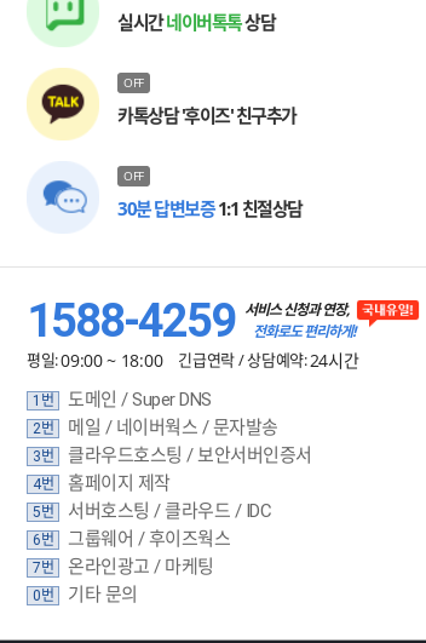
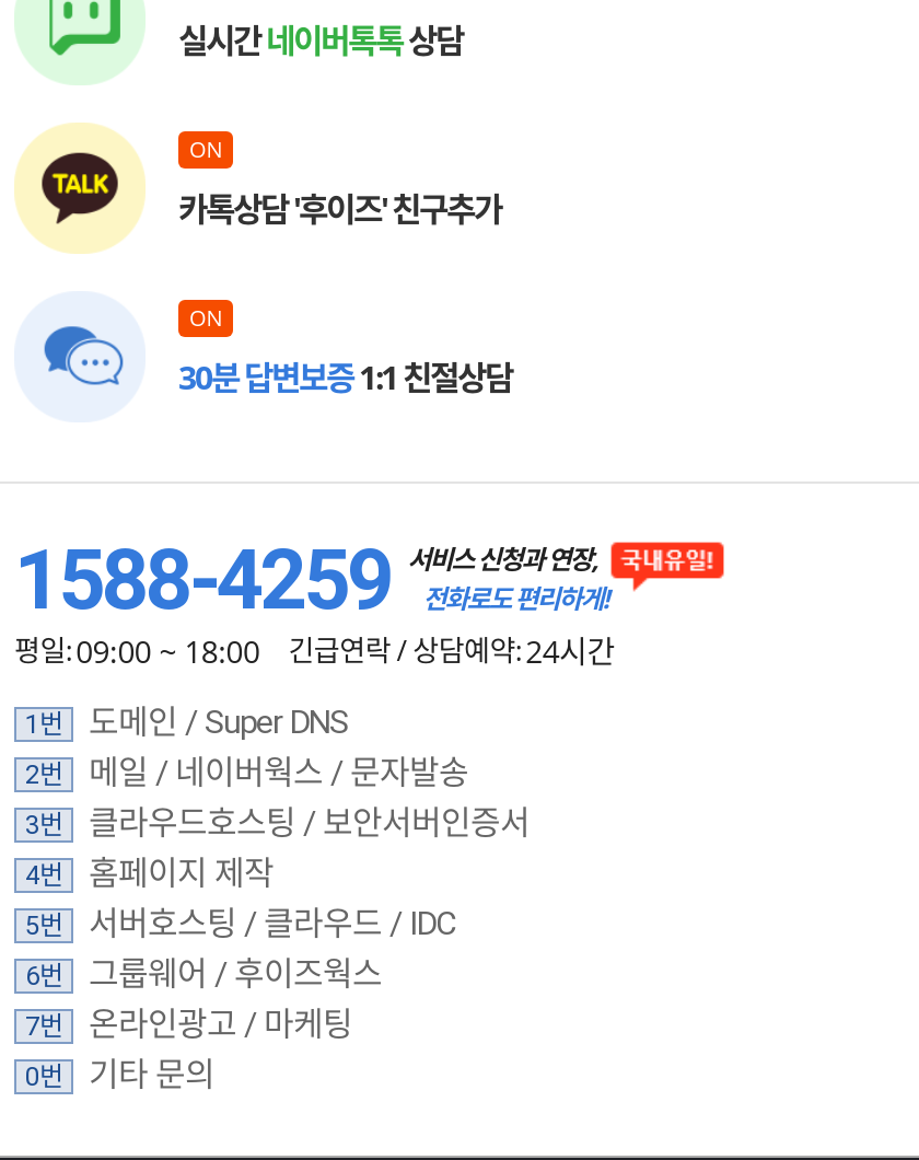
[123,74,144,91] OFF -> [189,134,223,164] ON
[123,167,144,184] OFF -> [189,302,223,333] ON

